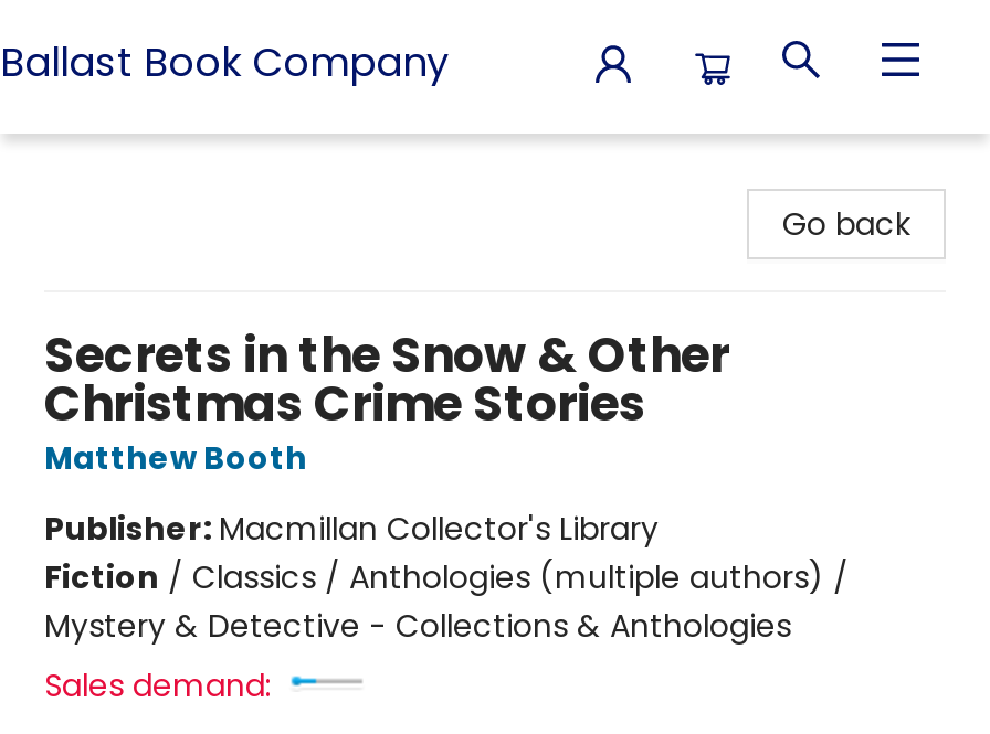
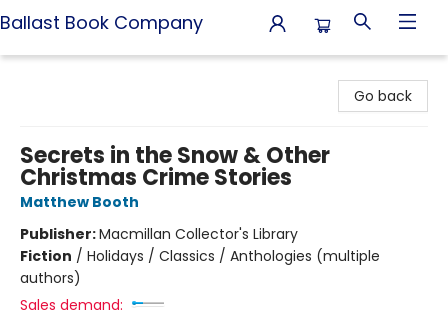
[44,555,849,648] Fiction / Classics / Anthologies (multiple authors) / | Mystery & Detective - Collections & Anthologies -> [20,246,380,288] Fiction / Holidays / Classics / Anthologies (multiple | authors)

